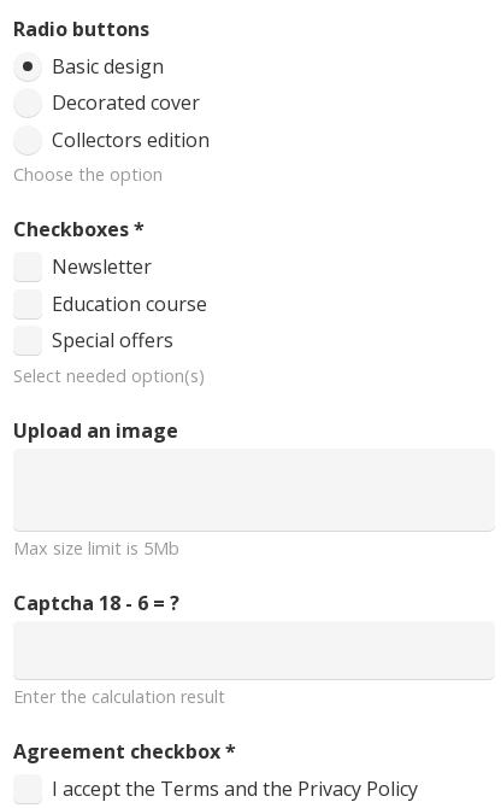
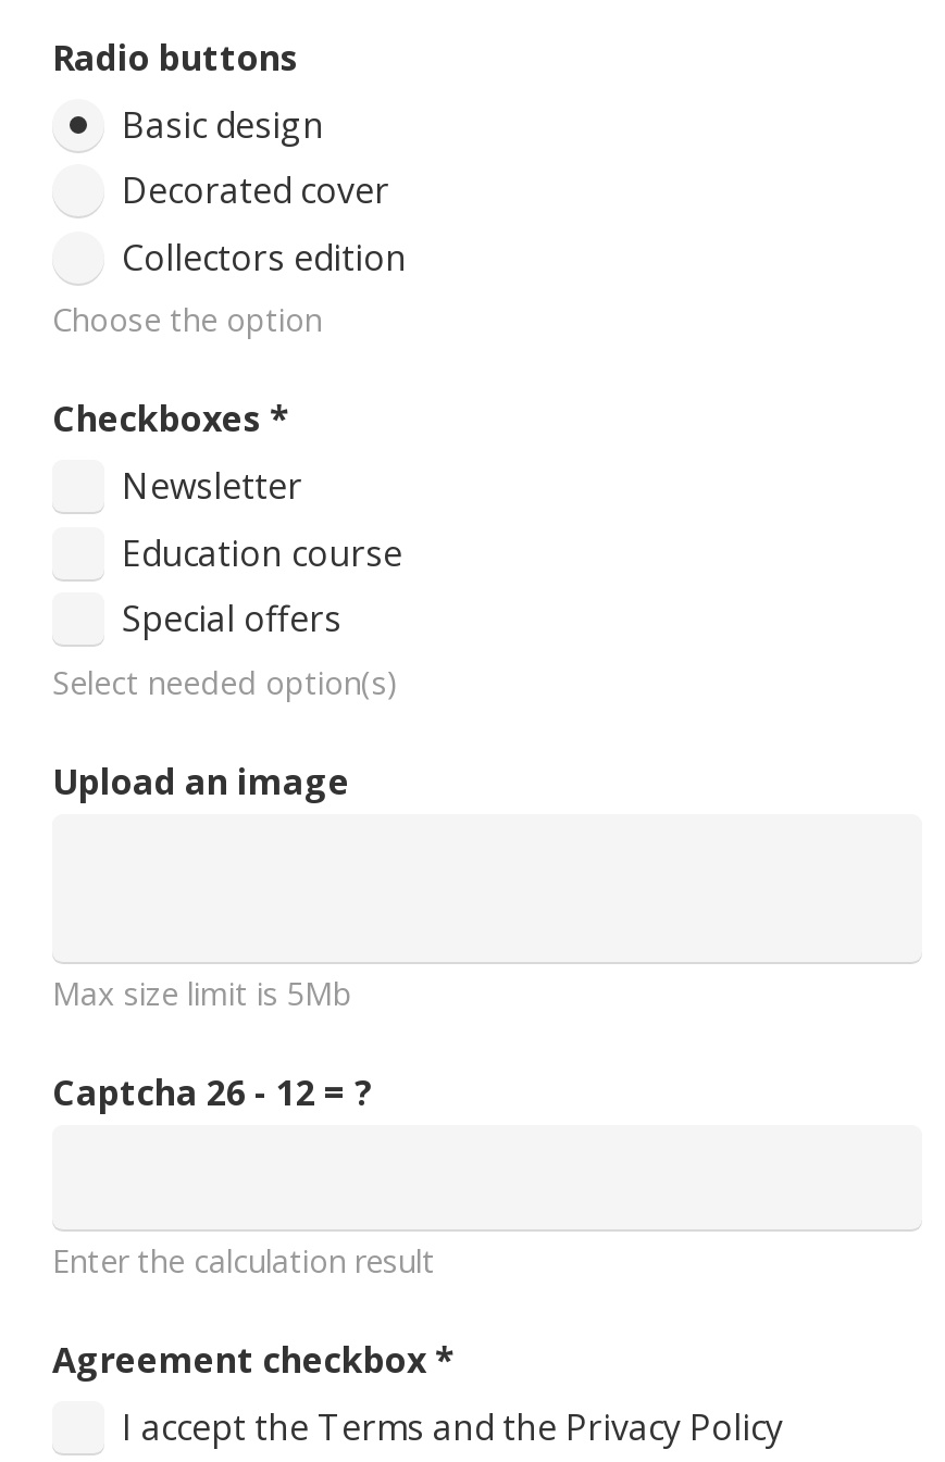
[13,589,179,616] Captcha 18 - 6 = ? -> [52,1068,372,1115] Captcha 26 - 12 = ?

